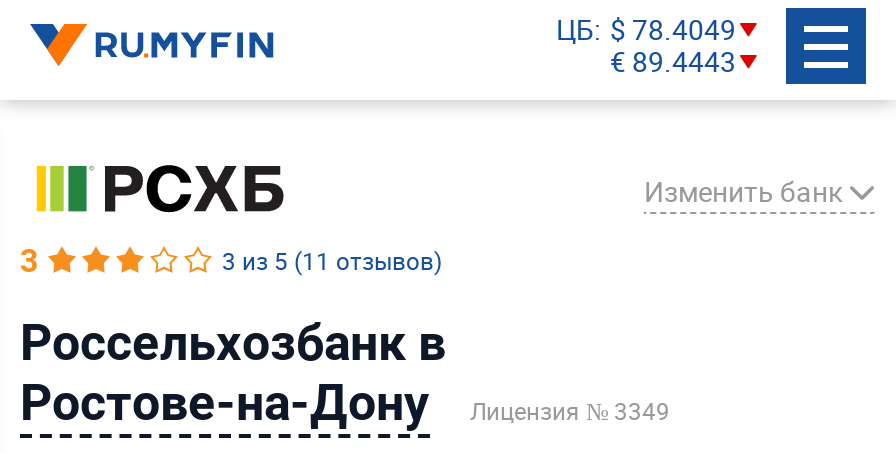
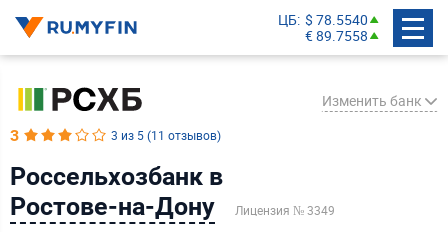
[556,9,736,47] ЦБ $ 78.4049 -> [278,9,368,28] ЦБ $ 78.5540
[610,41,736,79] € 89.4443 -> [305,25,368,44] € 89.7558

